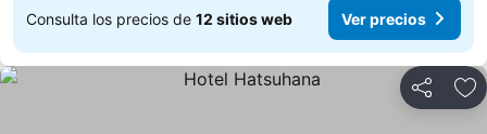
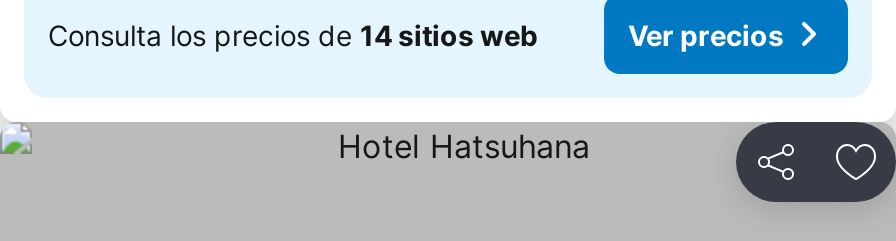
[26,9,292,28] Consulta los precios de 12 sitios web -> [48,17,538,51] Consulta los precios de 14 sitios web

